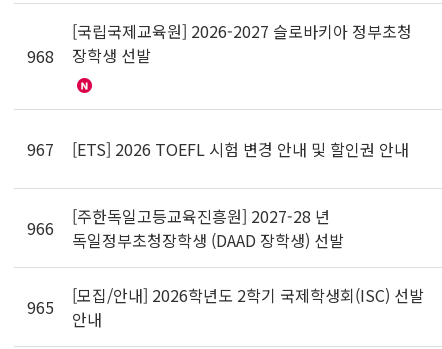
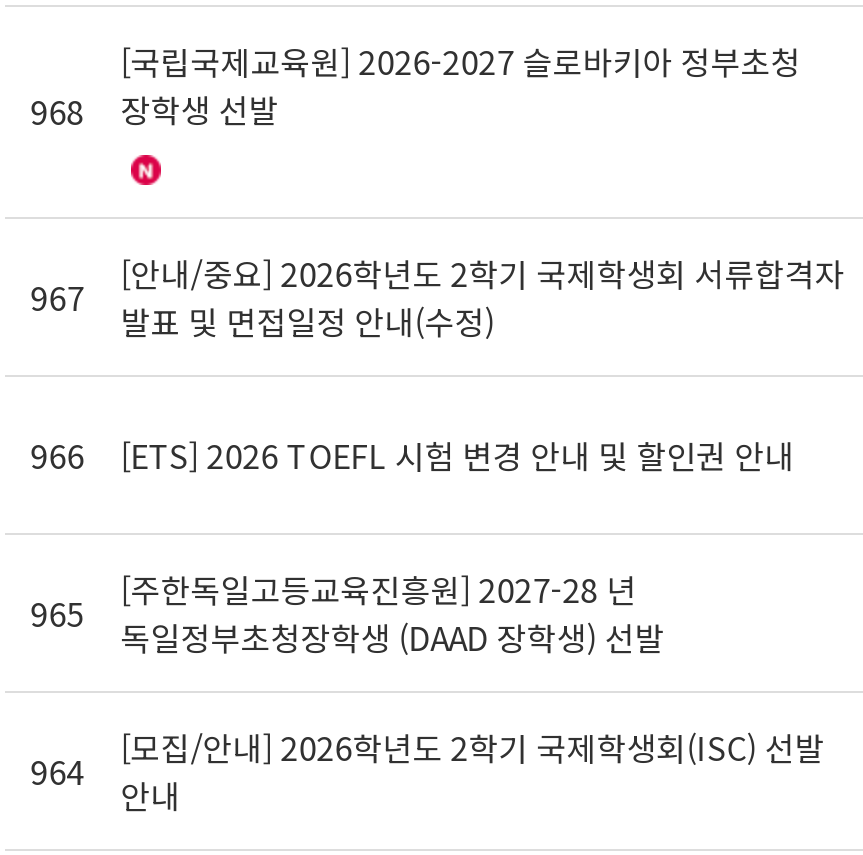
none -> [31,249,845,479] [안내/중요] 2026학년도 2학기 국제학생회 서류합격자 | 발표 및 면접일정 안내(수정) | 966
[27,204,344,252] 966 [주한독일고등교육진흥원] 2027-28 년 독일정부초청장학생 (DAAD 장학생) 선발 -> [31,565,665,661] 965 [주한독일고등교육진흥원] 2027-28 년 독일정부초청장학생 (DAAD 장학생) 선발
[27,295,54,319] 965 -> [31,747,85,795] 964

